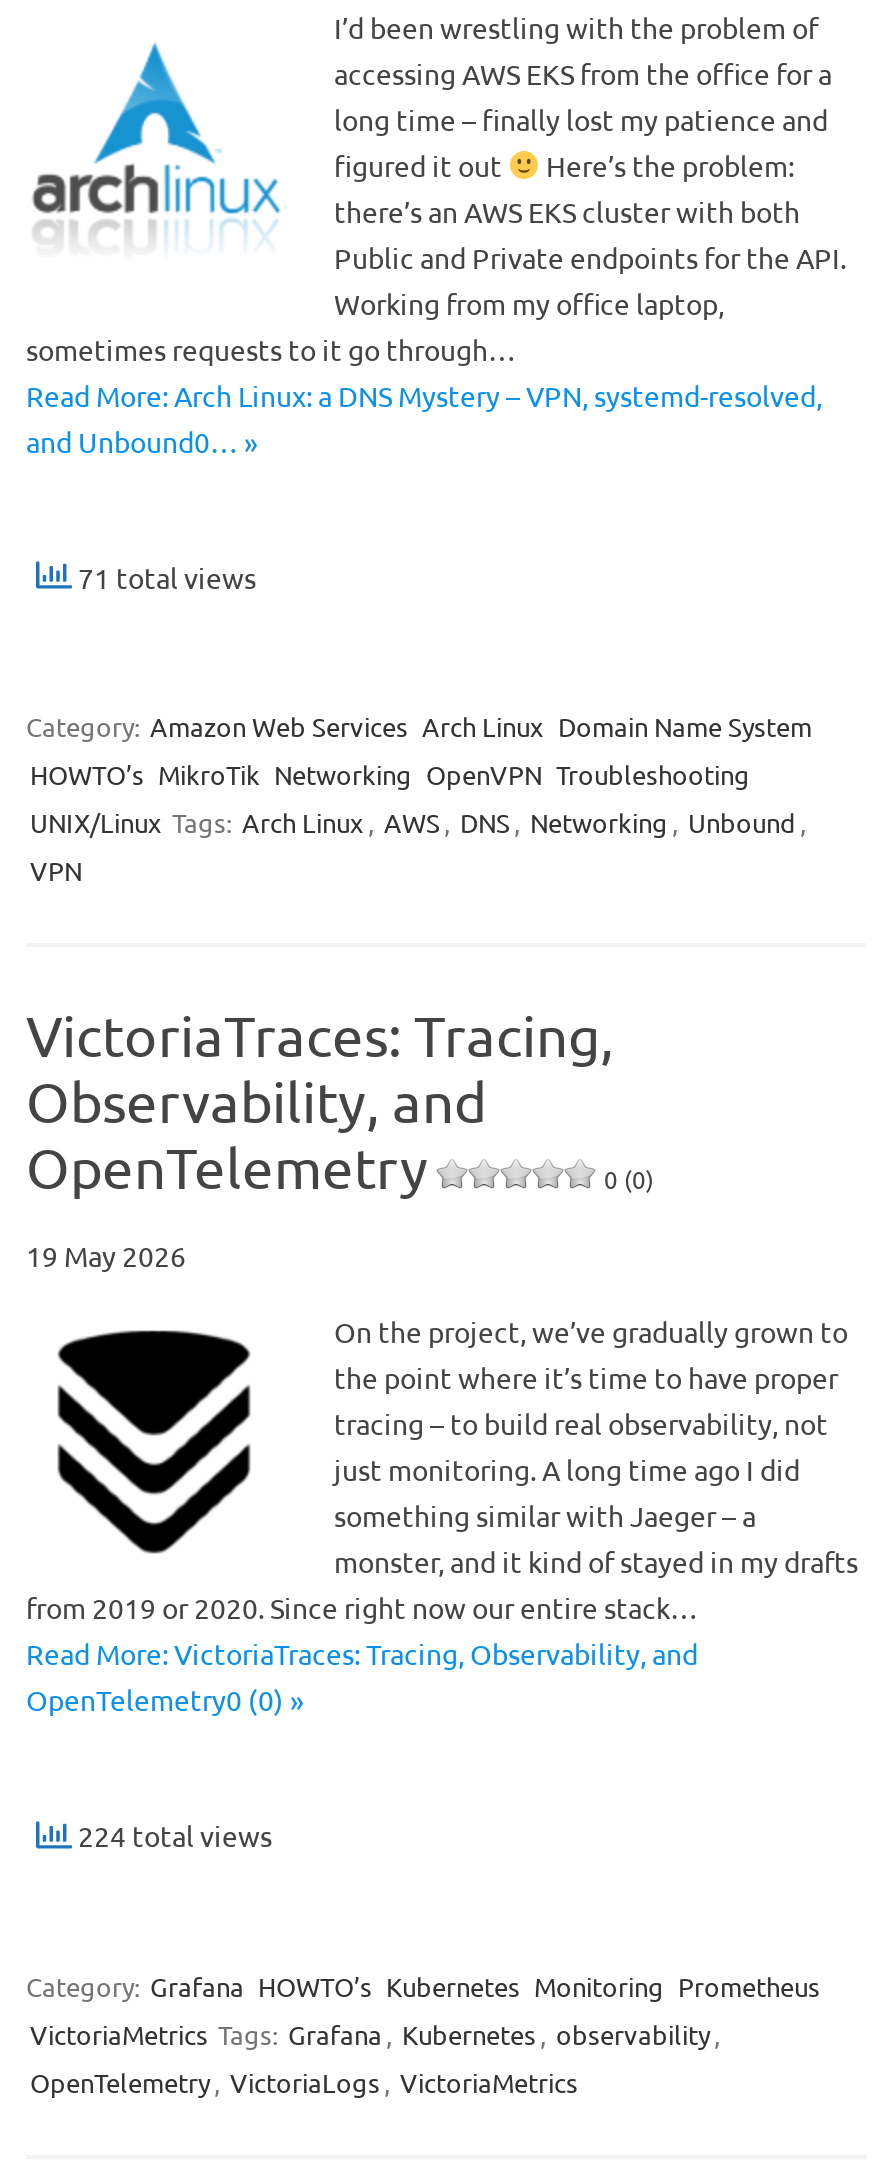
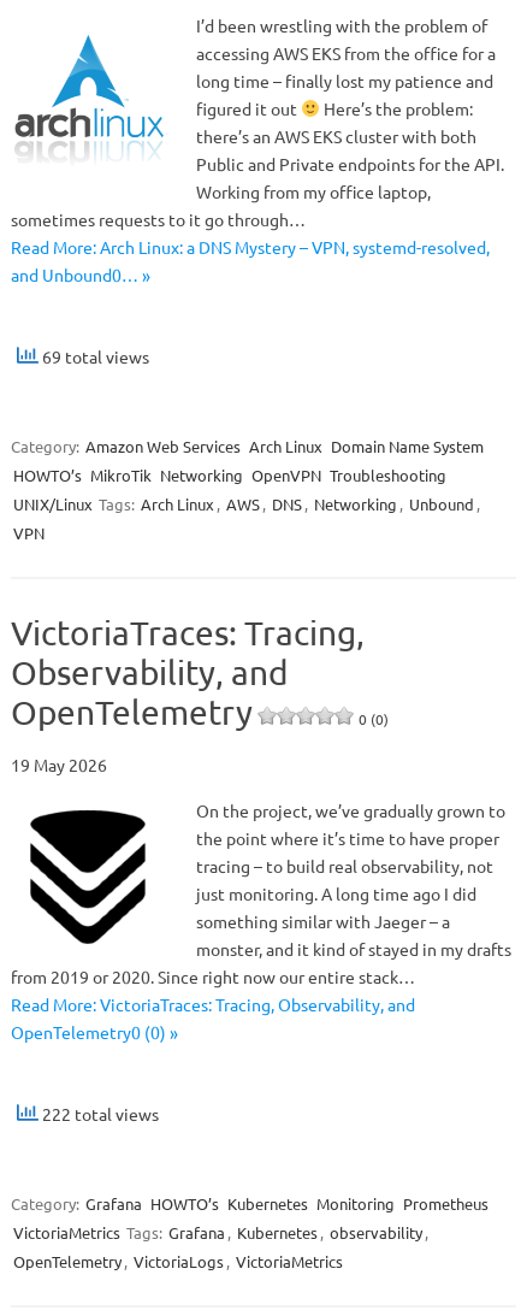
[72,559,256,595] 71 total views -> [39,345,149,367] 69 total views
[72,1818,272,1854] 224 total views -> [39,1103,159,1124] 222 total views

